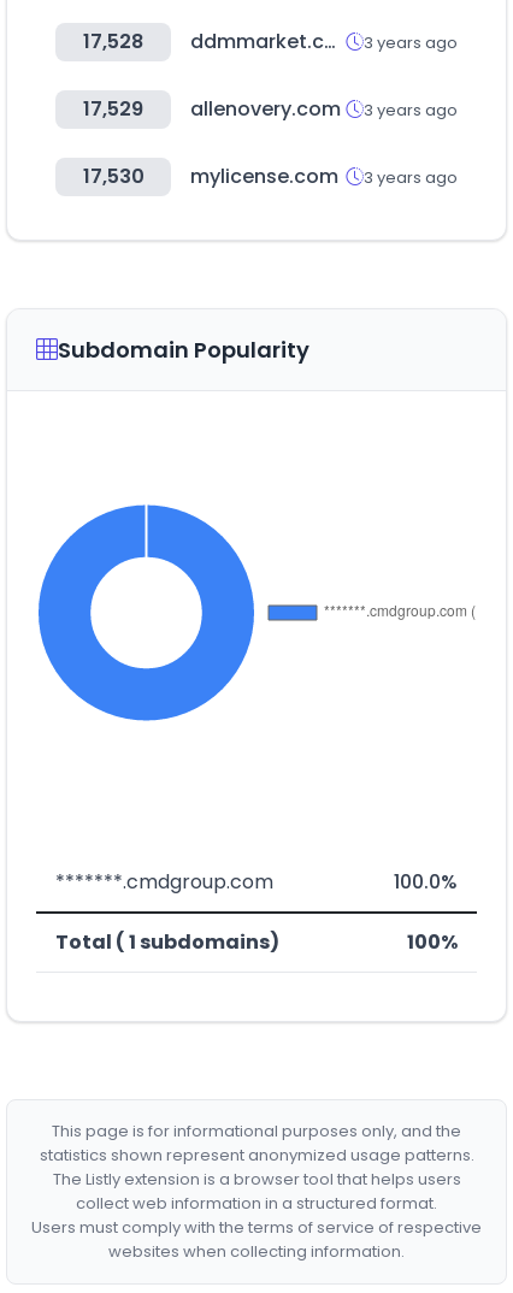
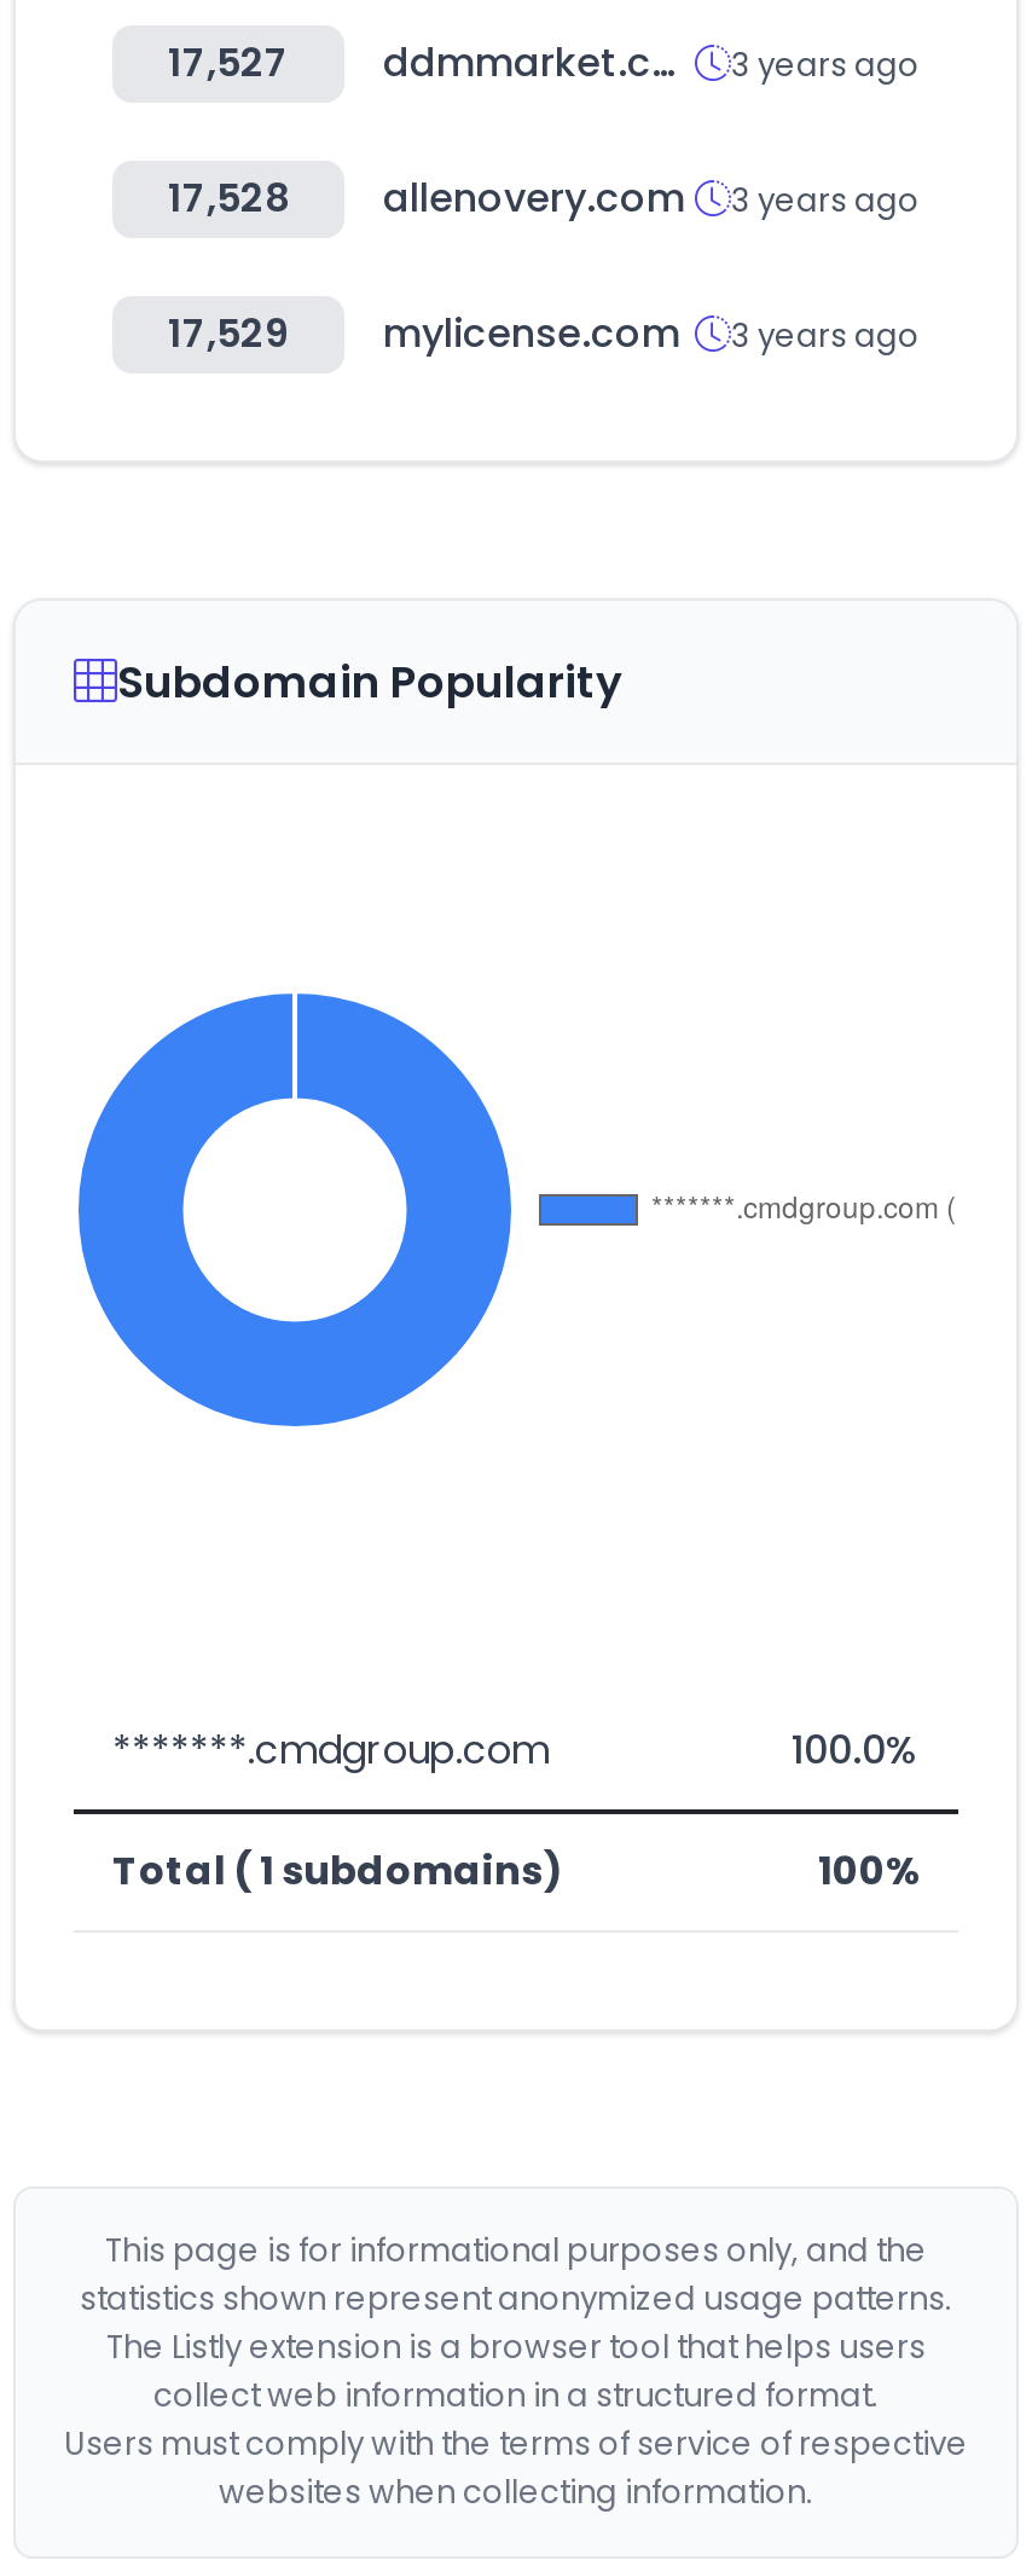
[83,28,143,55] 17,528 -> [168,35,289,91] 17,527
[83,95,458,123] 17,529 allenovery.com 3 years ago -> [168,170,920,226] 17,528 allenovery.com 3 years ago
[82,163,458,190] 17,530 mylicense.com 3 years ago -> [168,306,920,361] 17,529 mylicense.com 3 years ago

